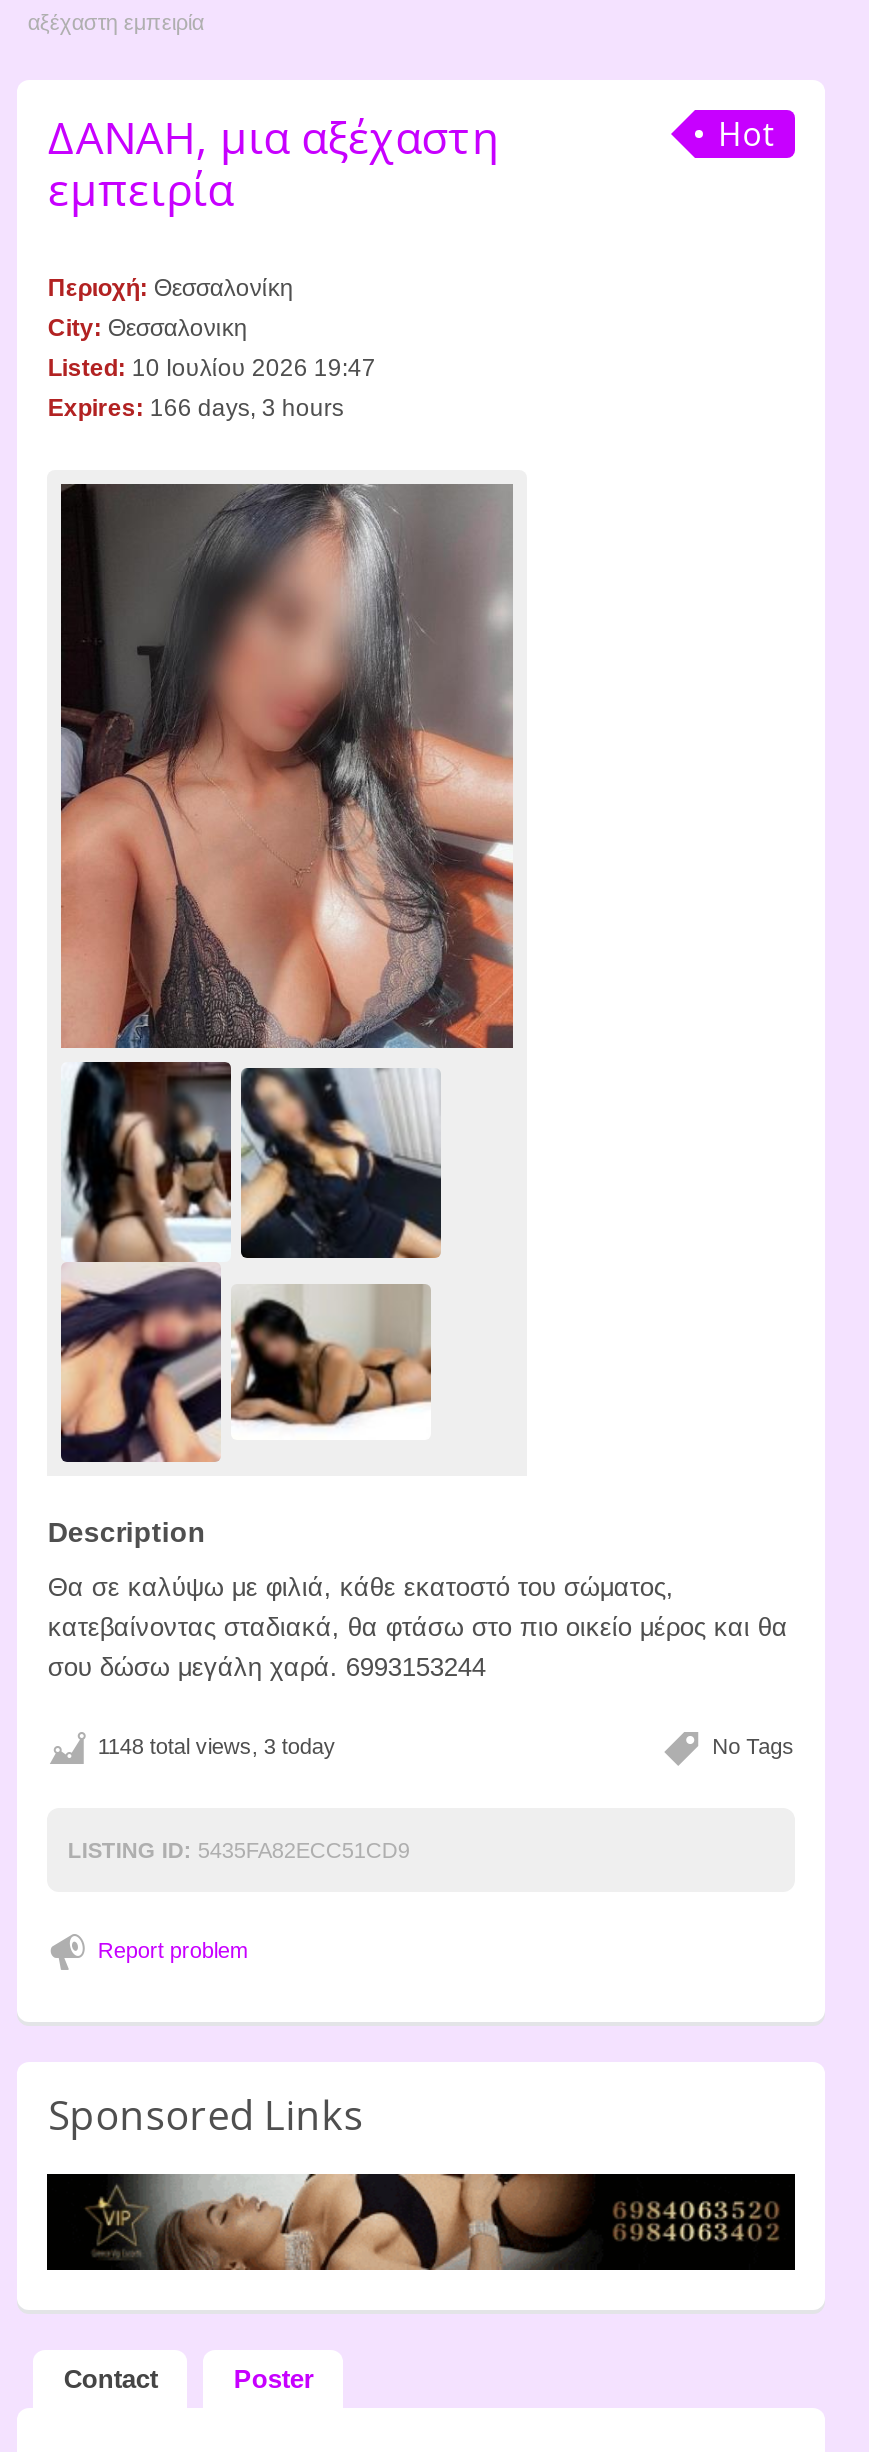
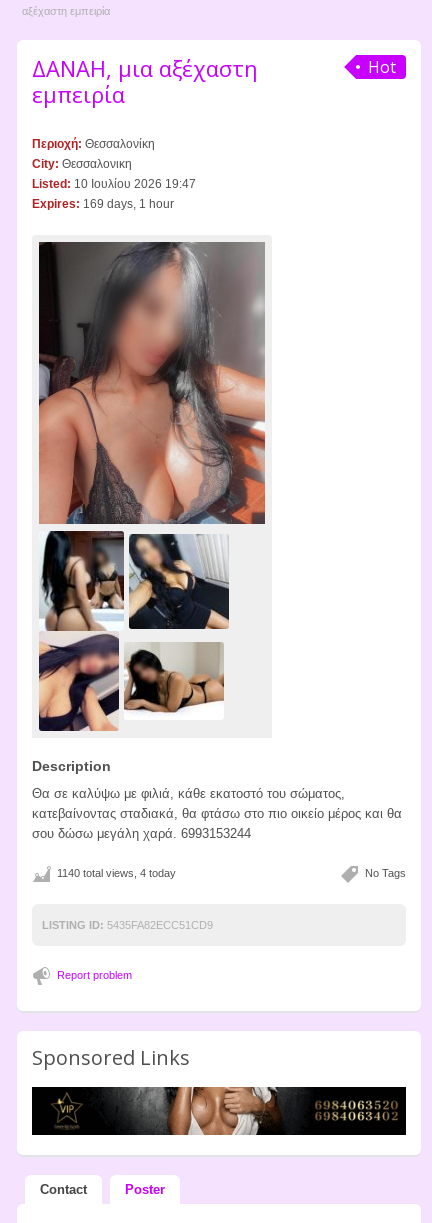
[48,394,344,422] Expires: 166 days, 3 hours -> [32,197,174,211] Expires: 169 days, 1 hour
[98,1735,336,1759] 1148 total views, 3 today -> [57,867,176,879] 1140 total views, 4 today
[123,2172,571,2272] [image] -> [70,1086,293,1136] [image]

